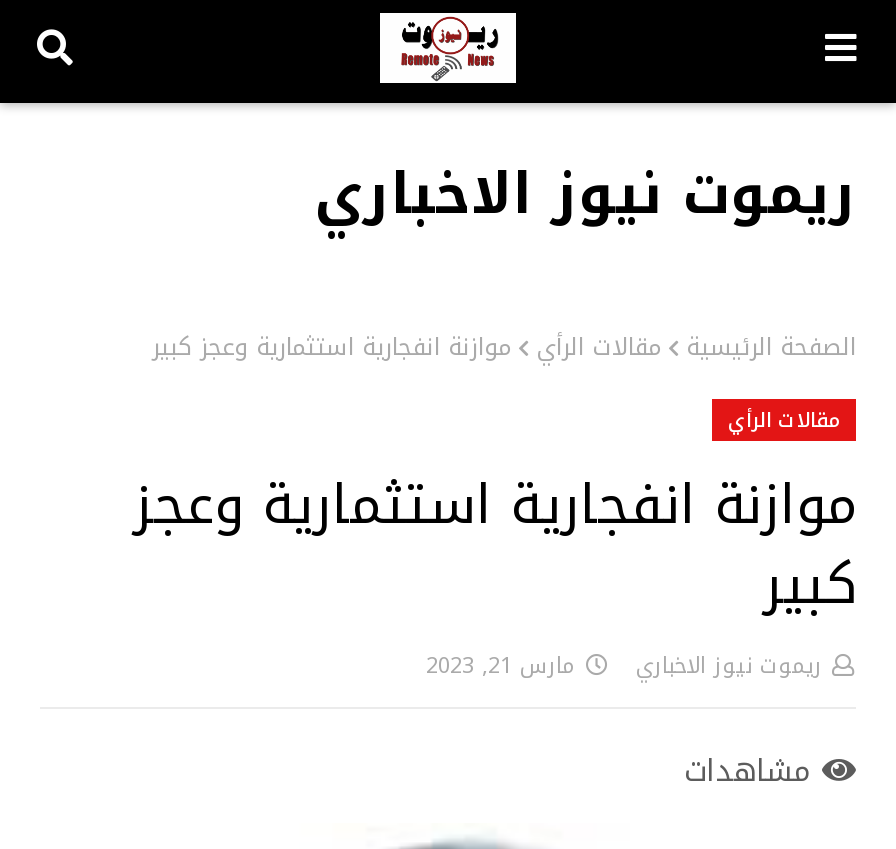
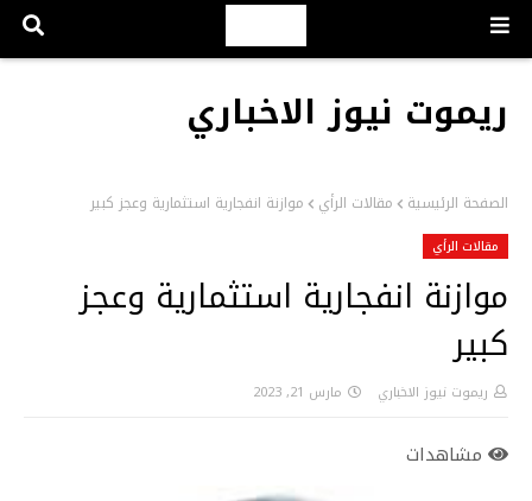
[400,15,500,83] [image] -> none

